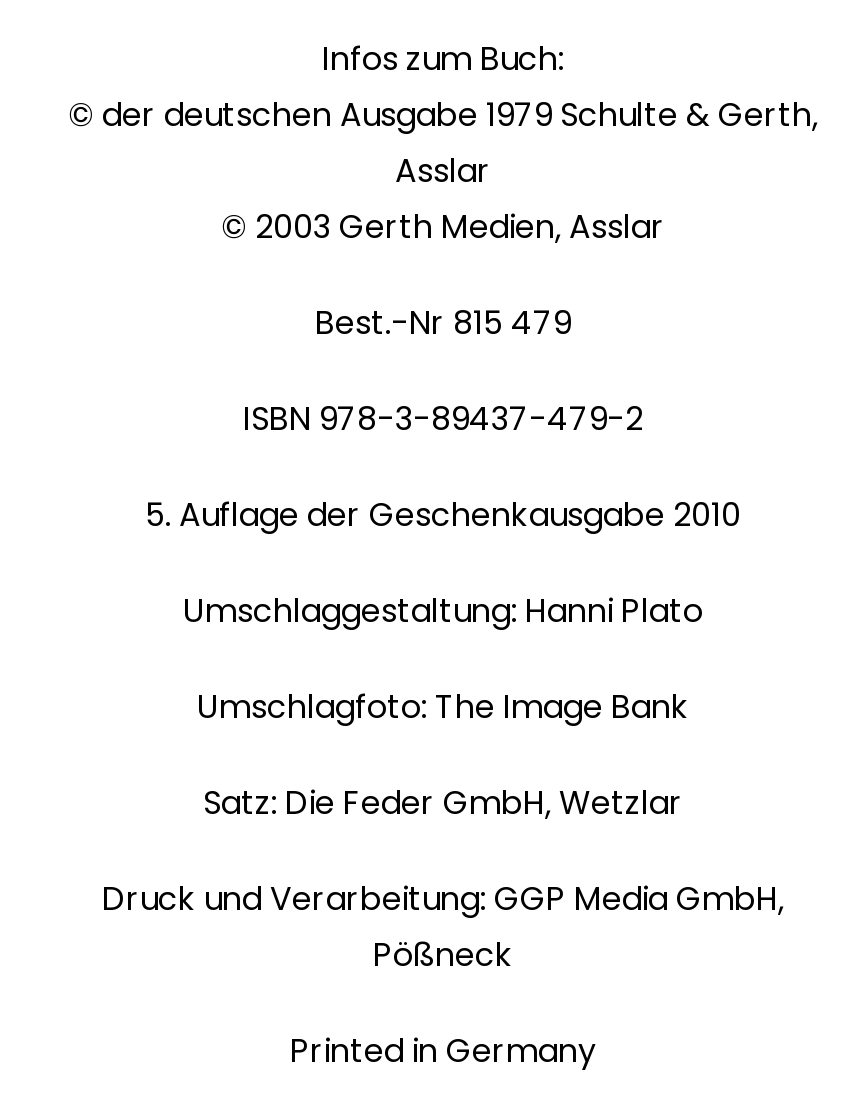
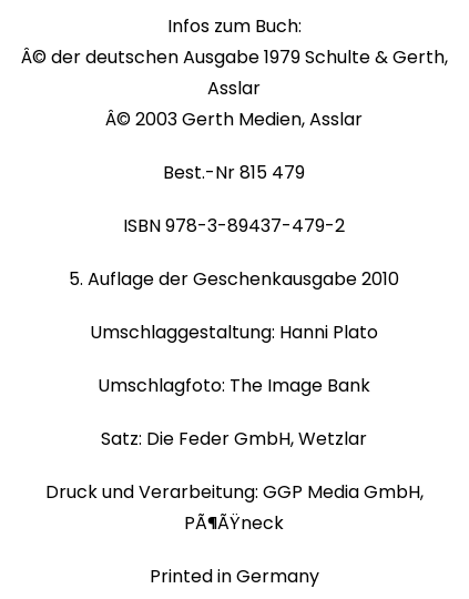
[68,92,818,138] © der deutschen Ausgabe 1979 Schulte & Gerth, -> [21,44,447,70] Â© der deutschen Ausgabe 1979 Schulte & Gerth,
[221,204,665,250] © 2003 Gerth Medien, Asslar -> [105,107,363,132] Â© 2003 Gerth Medien, Asslar
[373,932,513,978] Pößneck -> [184,510,284,536] PÃ¶ÃŸneck

